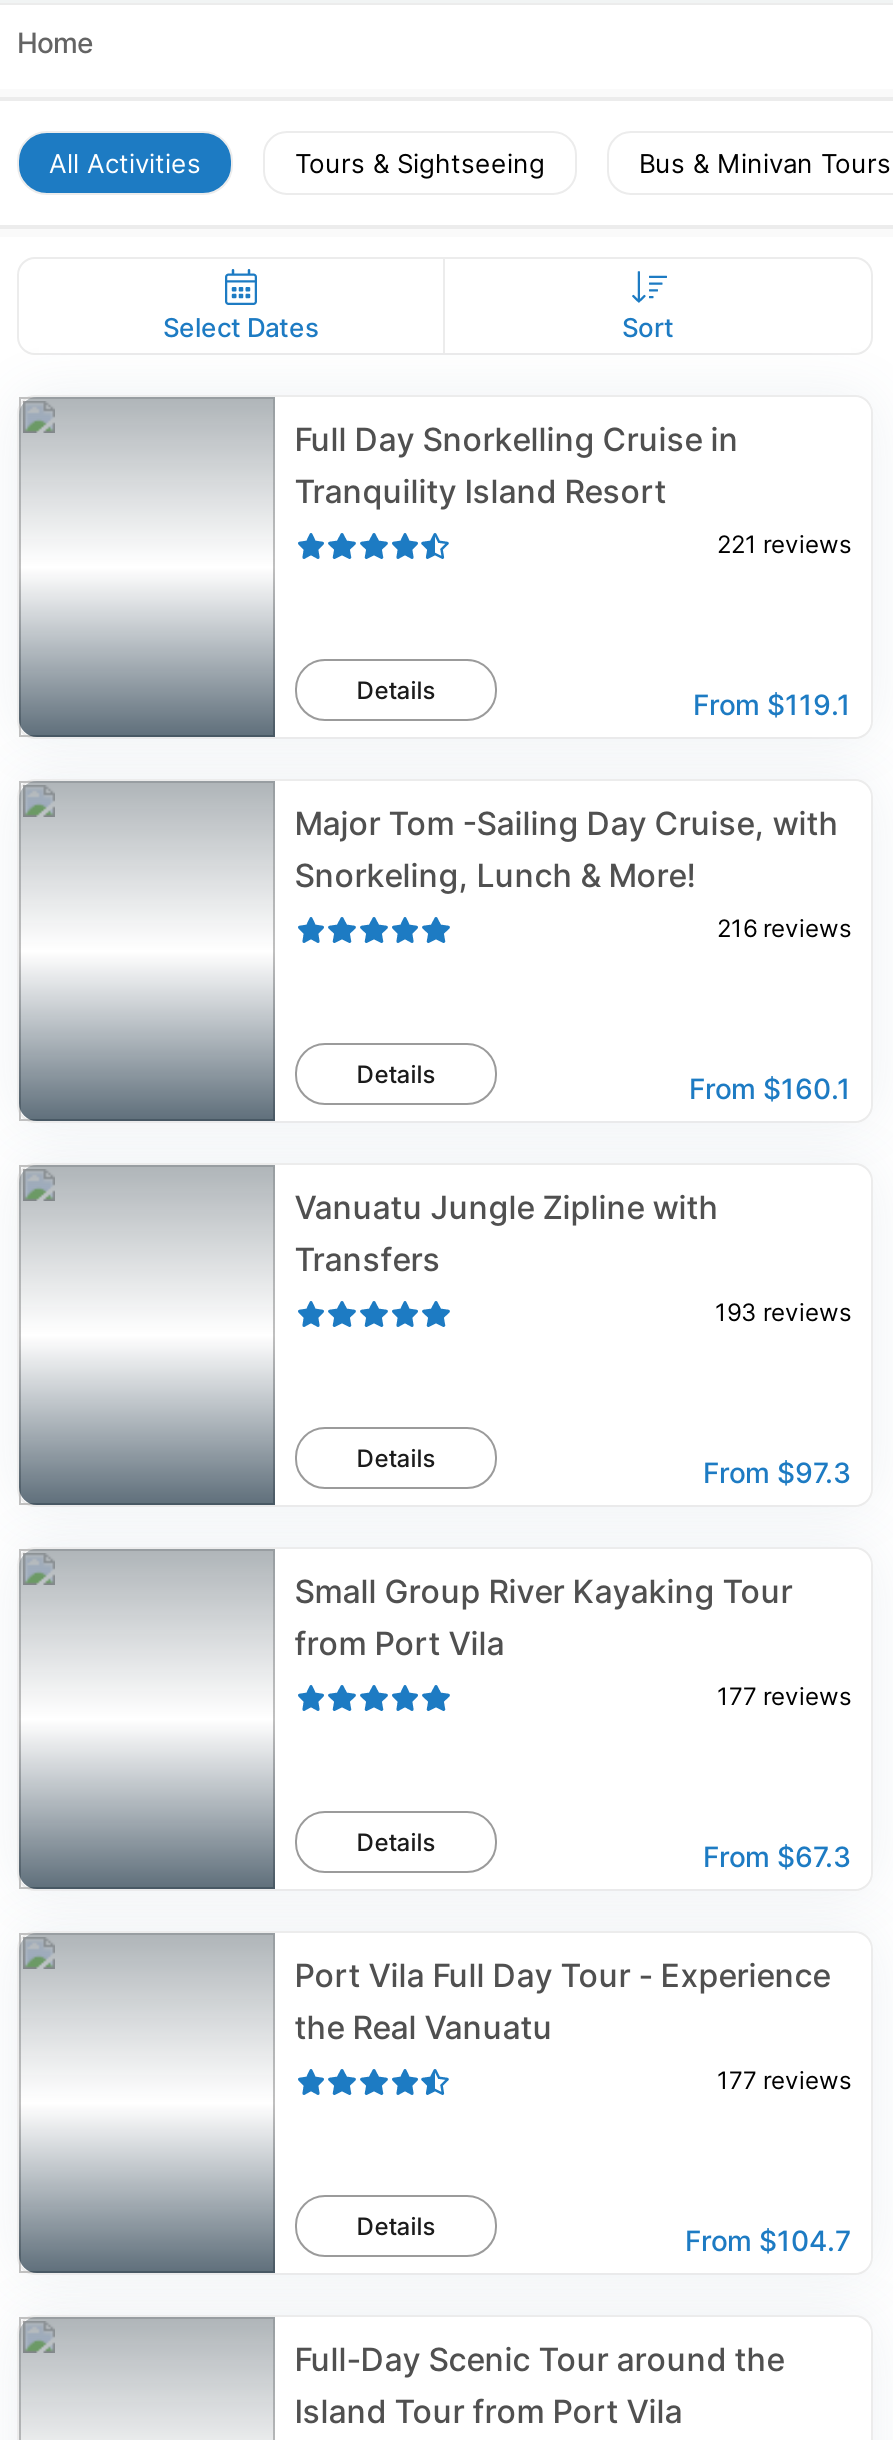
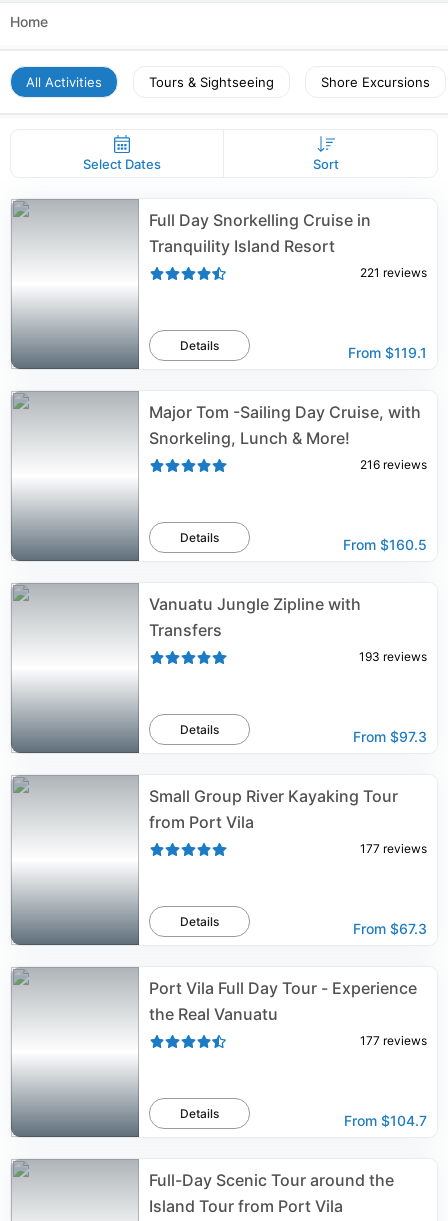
[639,147,891,179] Bus & Minivan Tours -> [321,74,430,90] Shore Excursions
[689,1071,851,1105] From $160.1 -> [343,536,427,553] From $160.5

